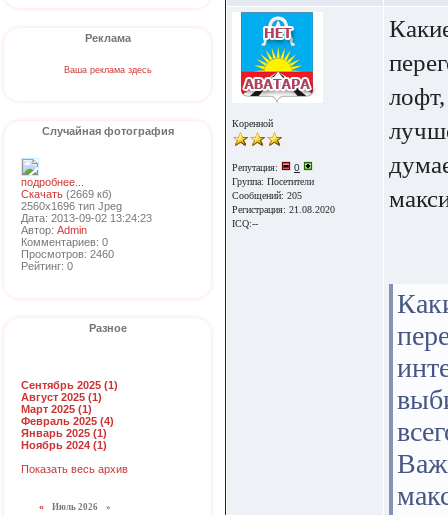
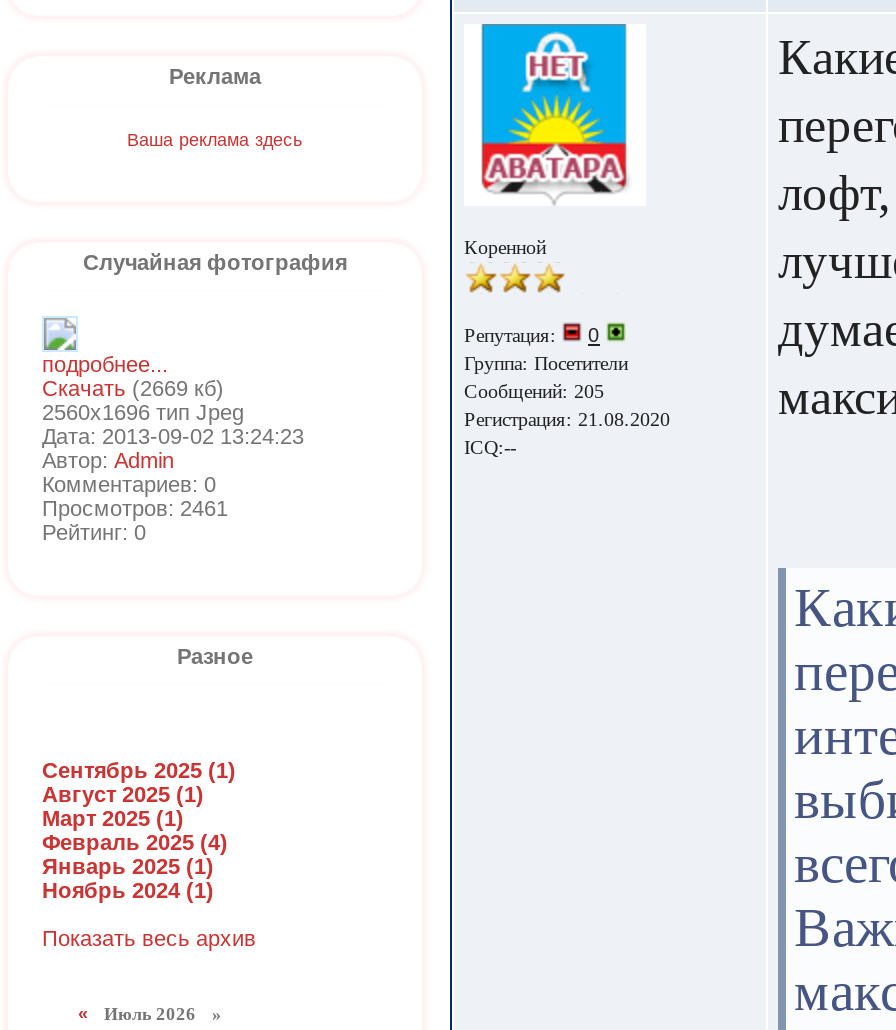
[21,248,114,260] Просмотров: 2460 -> [42,496,228,520] Просмотров: 2461

